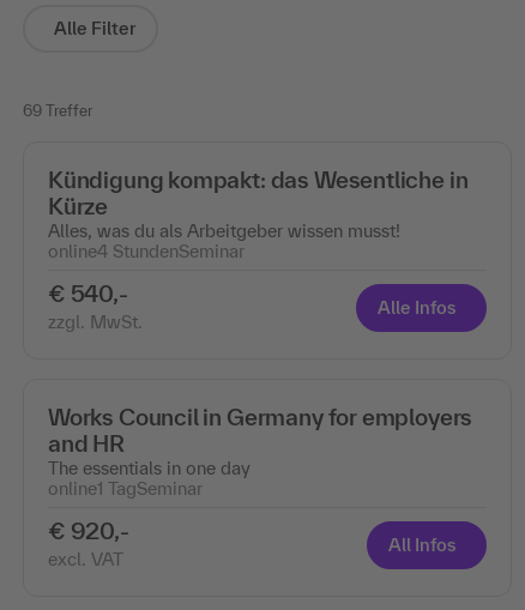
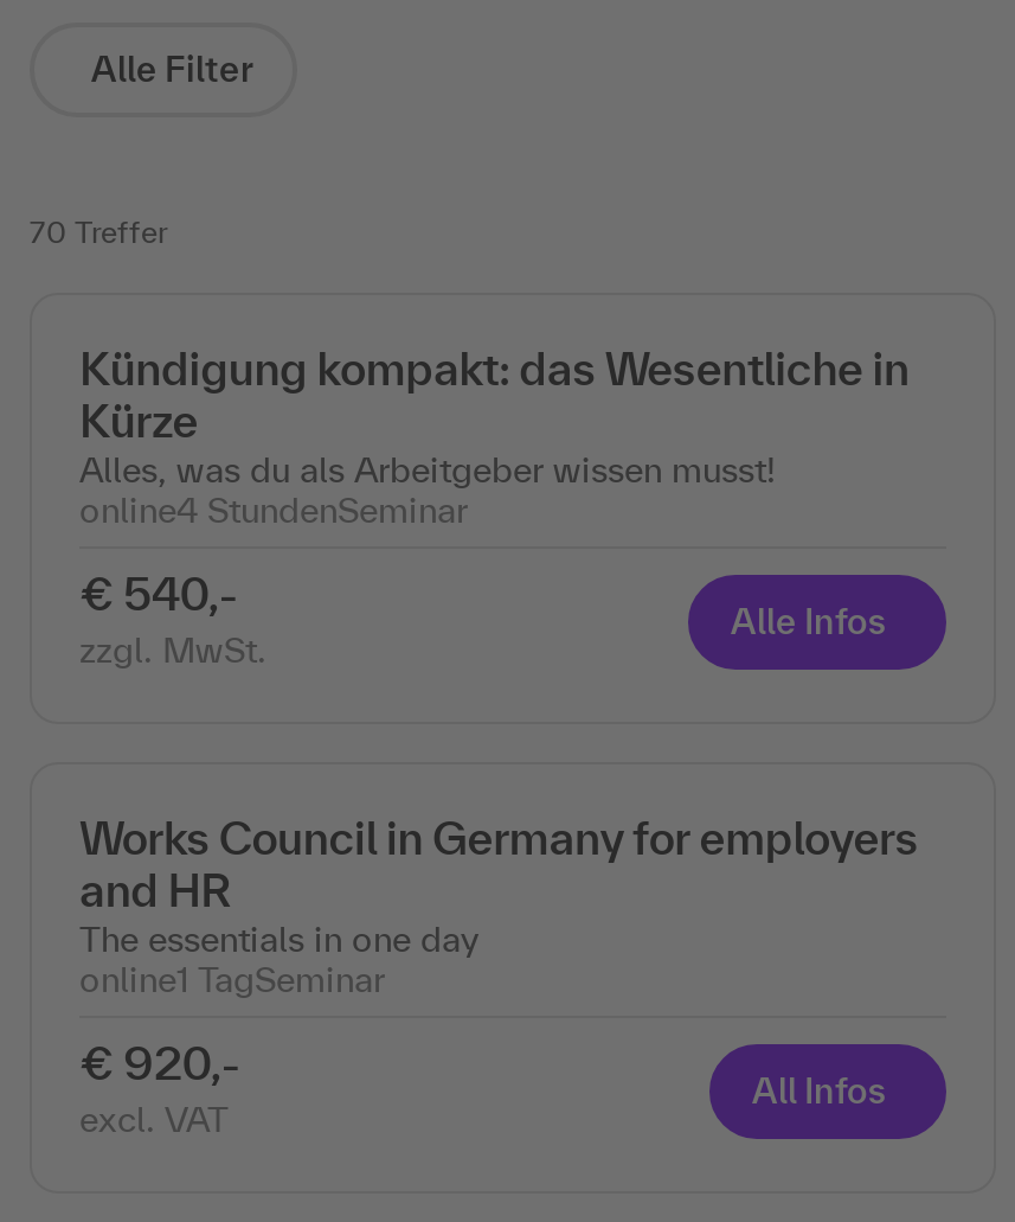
[23,102,92,120] 69 Treffer -> [30,215,167,251] 70 Treffer

